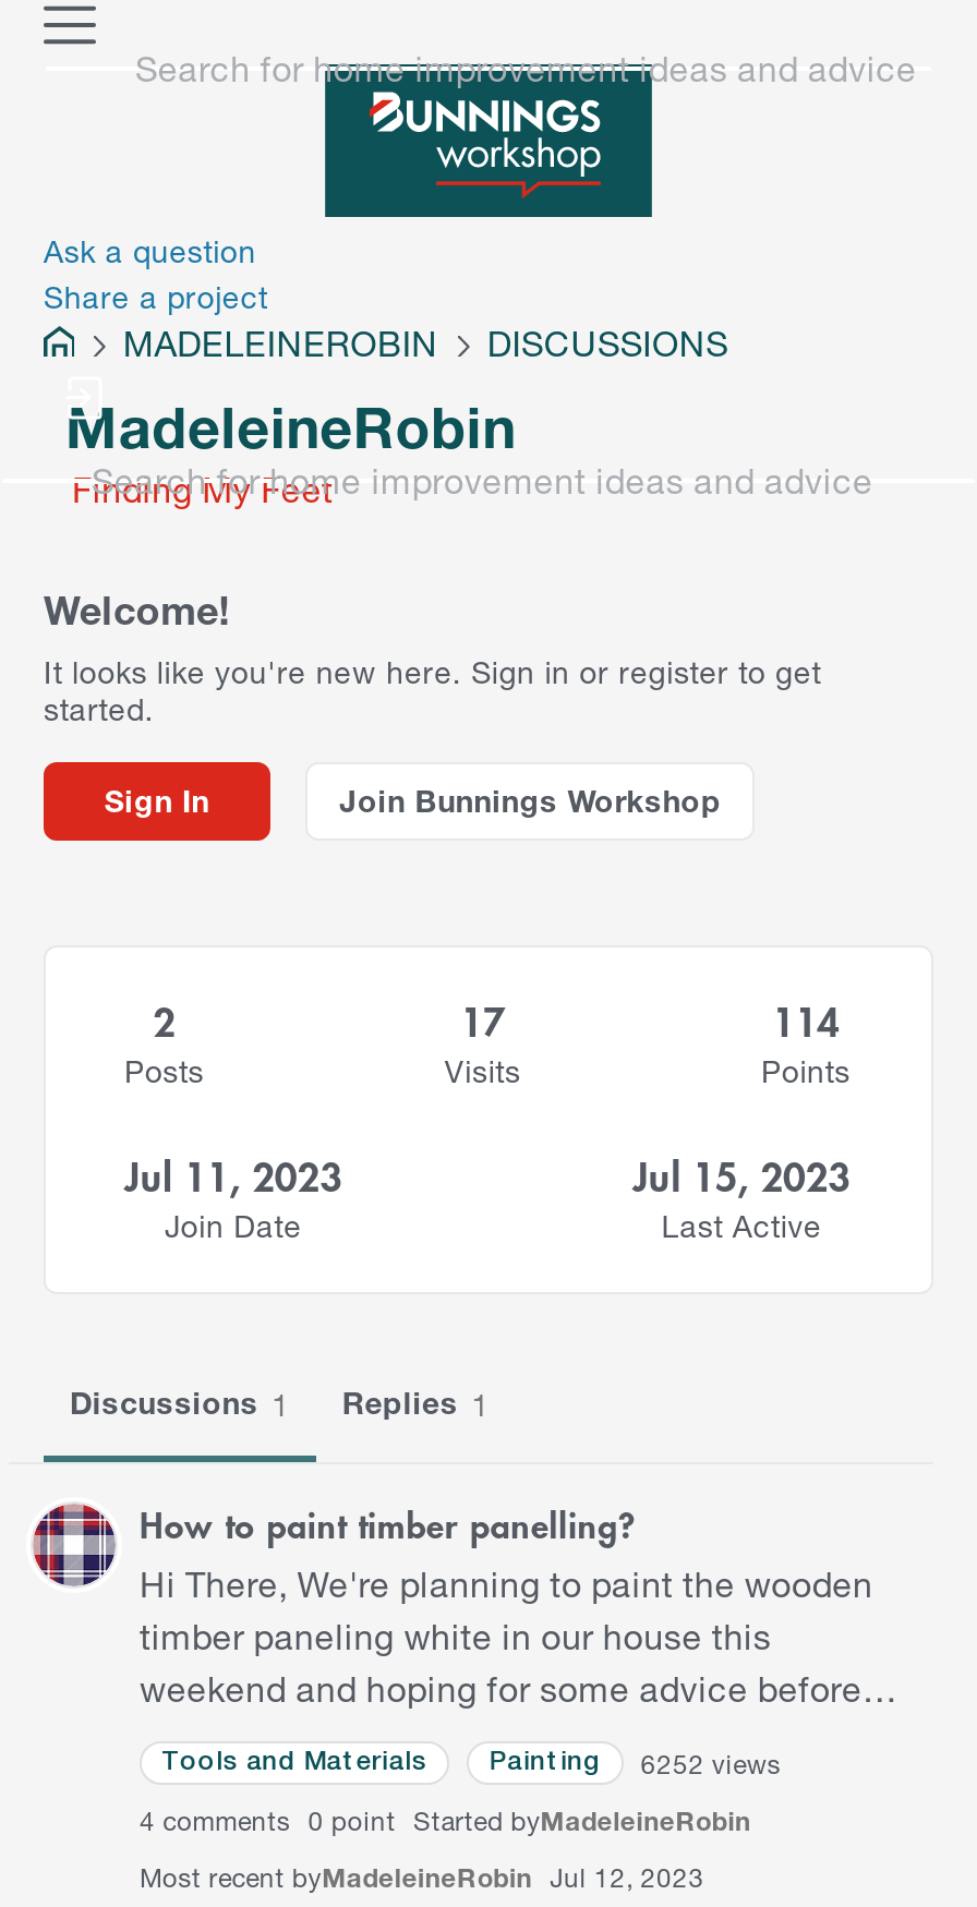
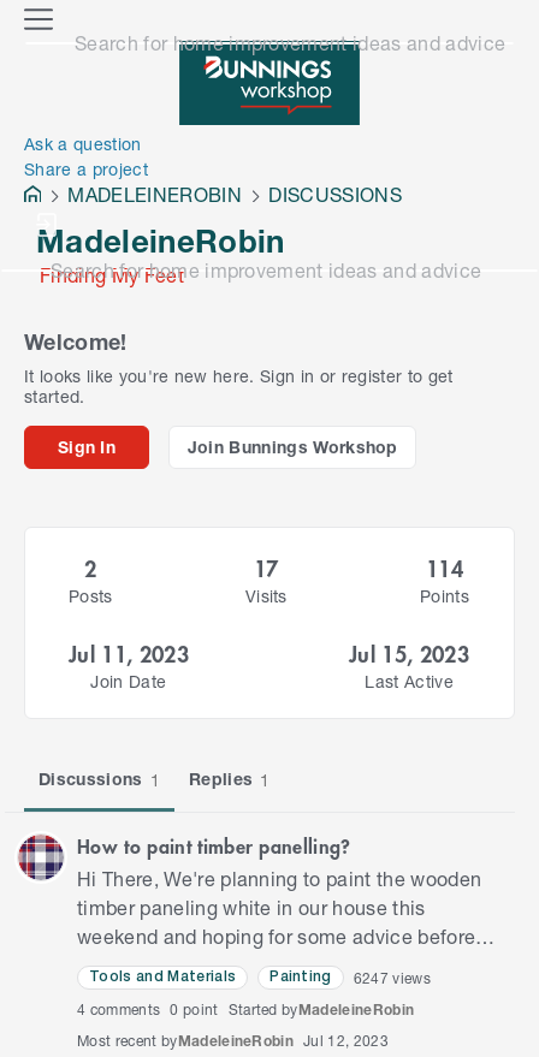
[489,1748,781,1781] Painting 6252 views -> [270,969,431,987] Painting 6247 views

